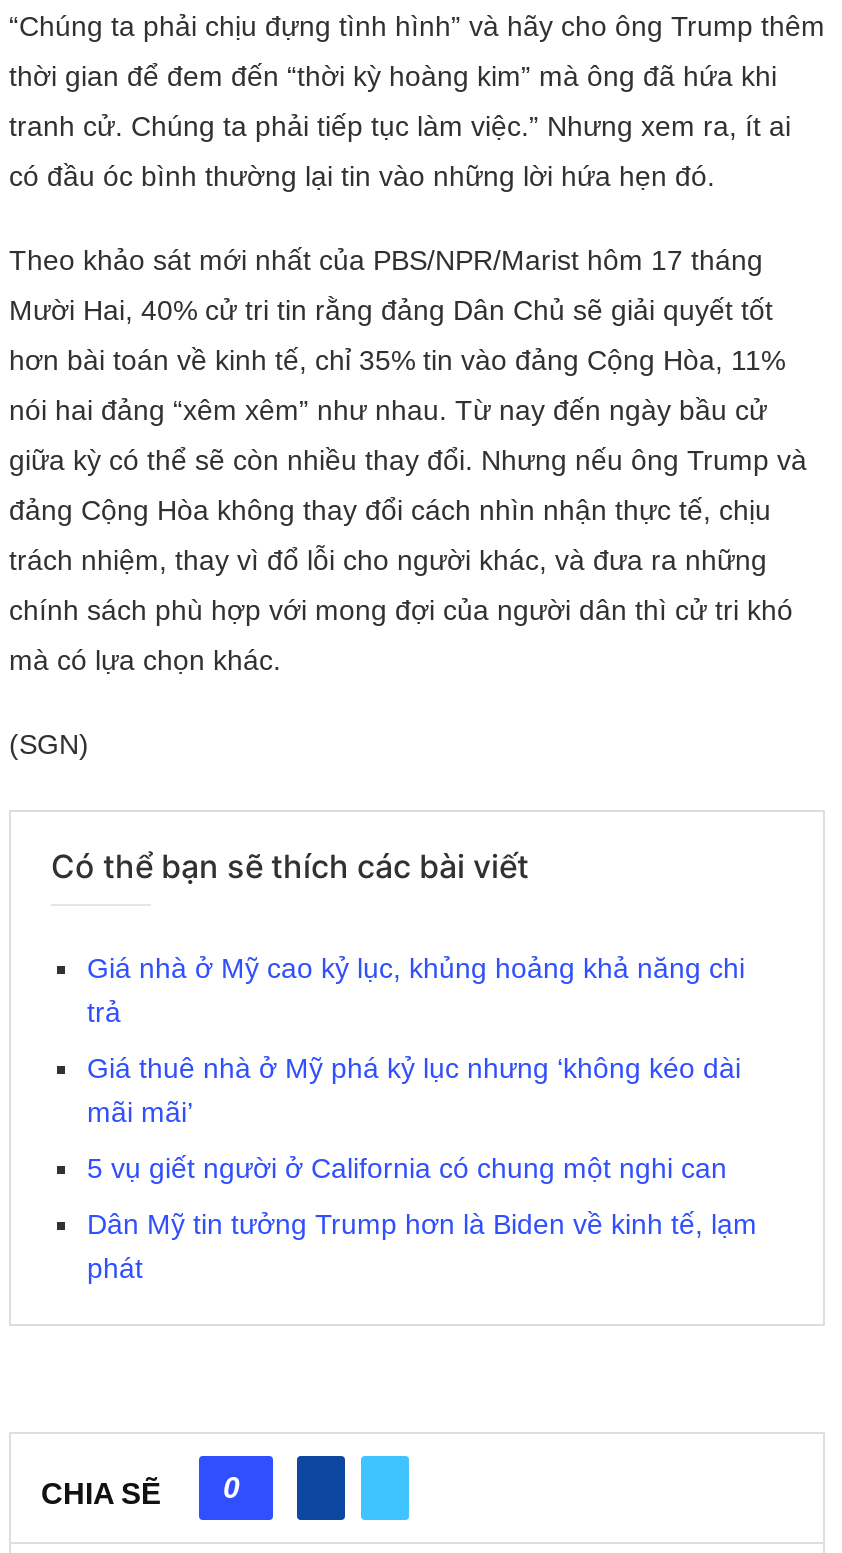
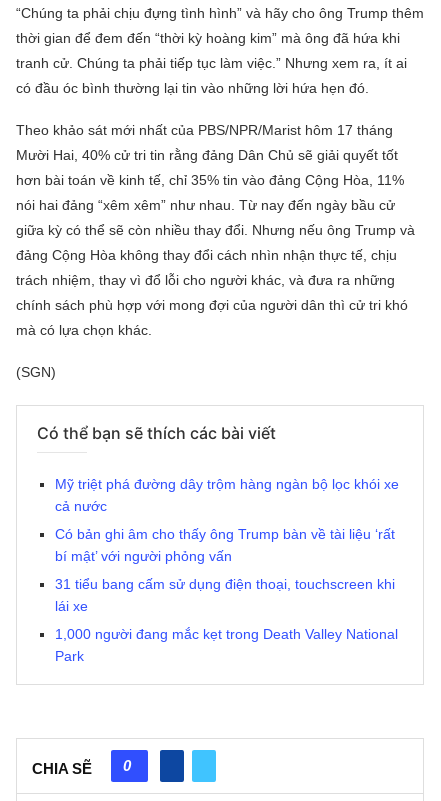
[87,952,745,1028] Giá nhà ở Mỹ cao kỷ lục, khủng hoảng khả năng chi | trả -> [55,476,399,514] Mỹ triệt phá đường dây trộm hàng ngàn bộ lọc khói xe | cả nước
[87,1052,741,1128] Giá thuê nhà ở Mỹ phá kỷ lục nhưng ‘không kéo dài | mãi mãi’ -> [55,526,395,564] Có bản ghi âm cho thấy ông Trump bàn về tài liệu ‘rất | bí mật’ với người phỏng vấn
[87,1152,727,1184] 5 vụ giết người ở California có chung một nghi can -> [55,576,395,614] 31 tiểu bang cấm sử dụng điện thoại, touchscreen khi | lái xe
[87,1208,757,1284] Dân Mỹ tin tưởng Trump hơn là Biden về kinh tế, lạm | phát -> [55,626,398,664] 1,000 người đang mắc kẹt trong Death Valley National | Park

